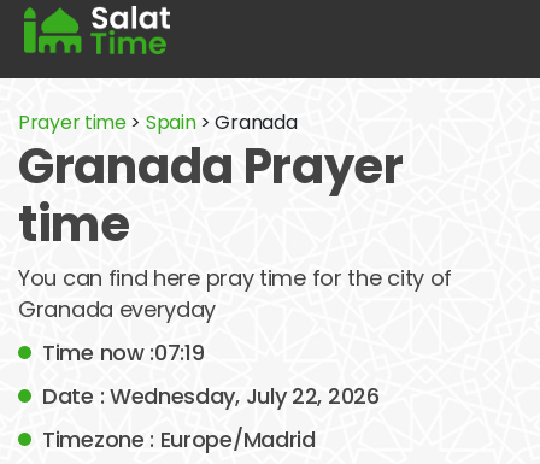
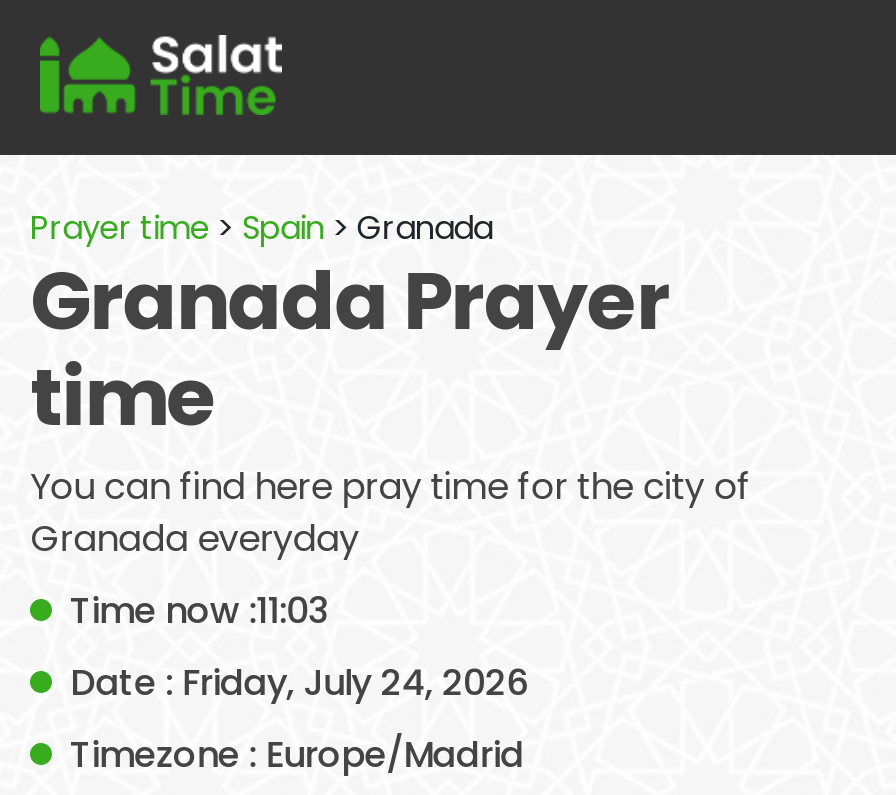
[42,337,204,368] Time now :07:19 -> [70,585,327,635] Time now :11:03
[42,381,379,411] Date : Wednesday, July 22, 2026 -> [70,657,527,707] Date : Friday, July 24, 2026

